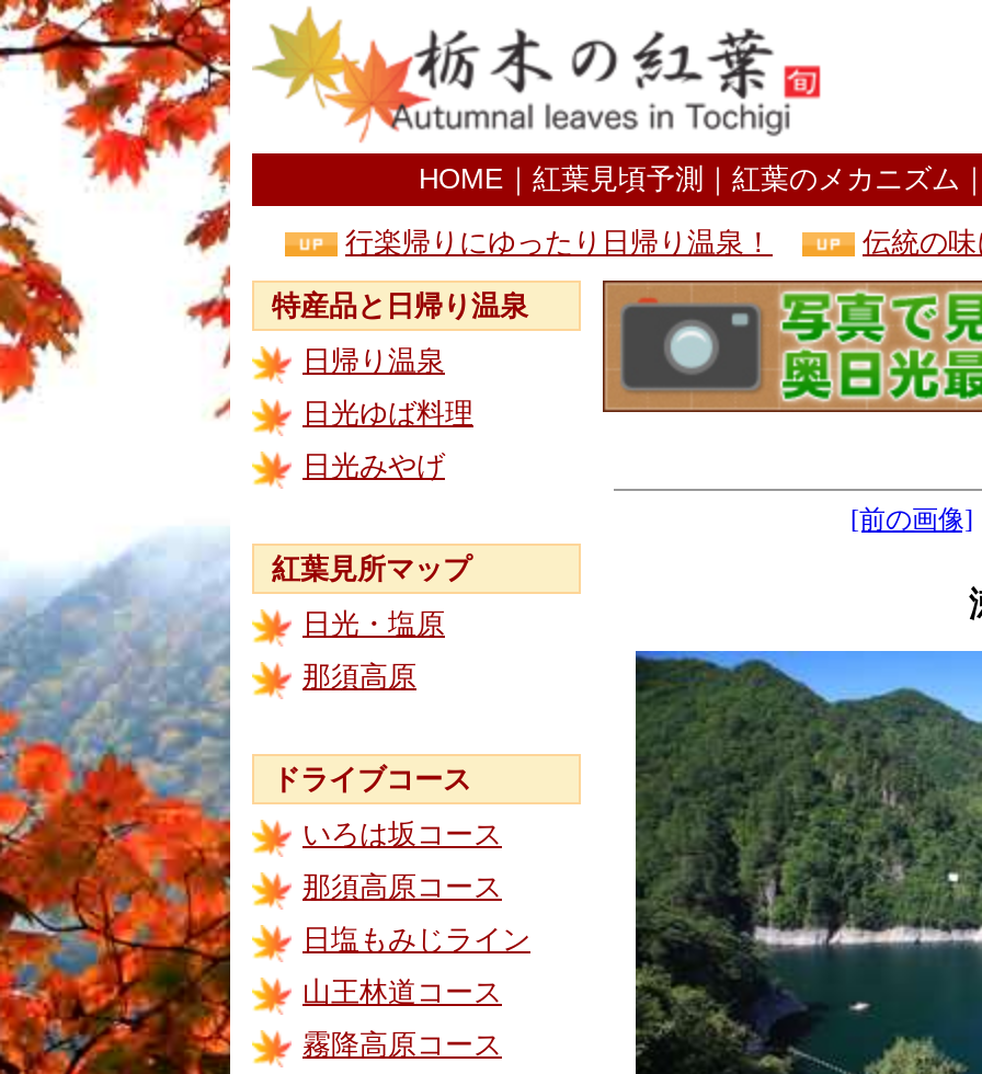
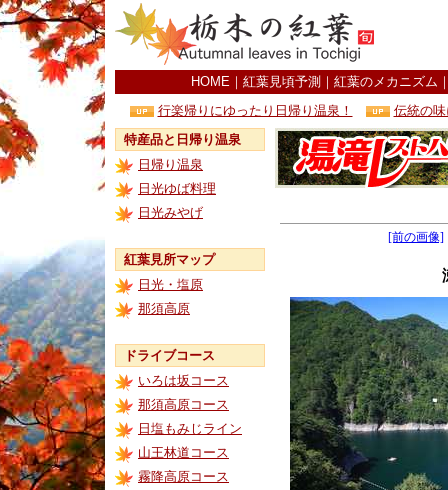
[601,278,975,414] [image] -> [275,128,445,188] [image]

